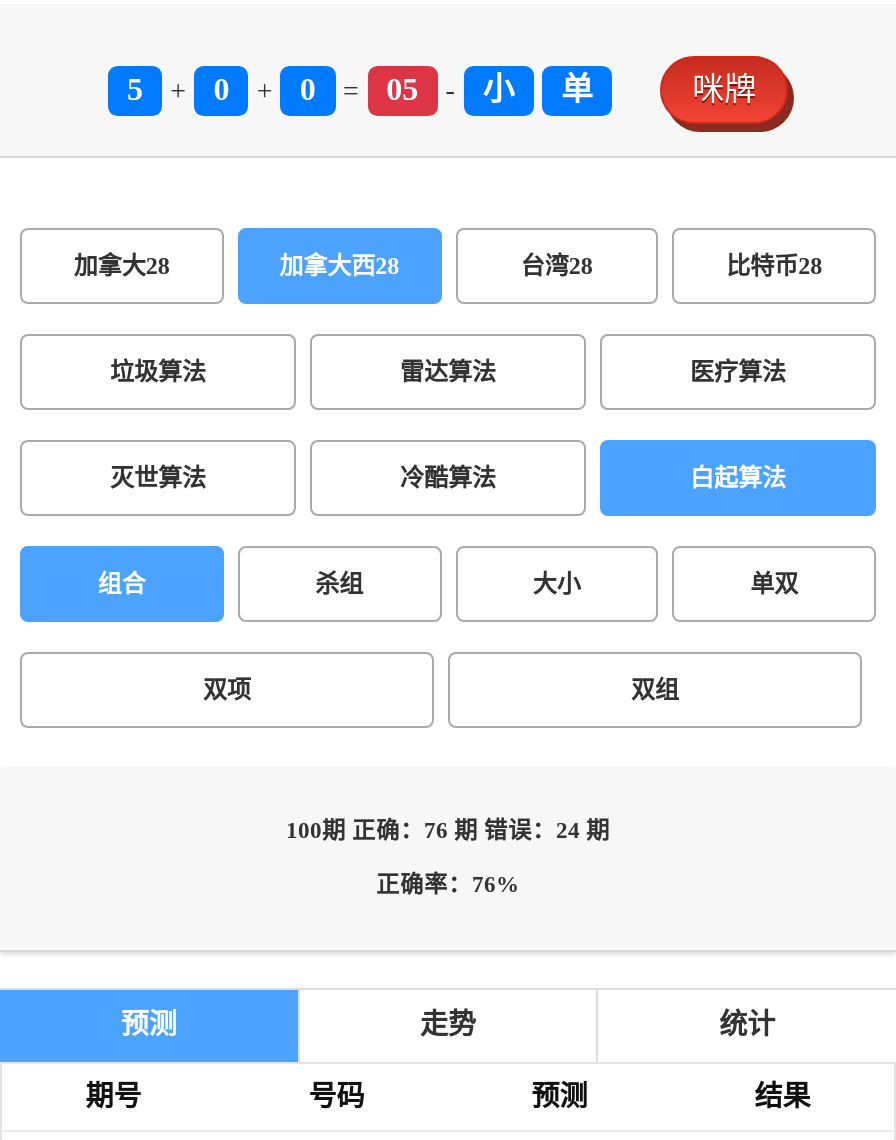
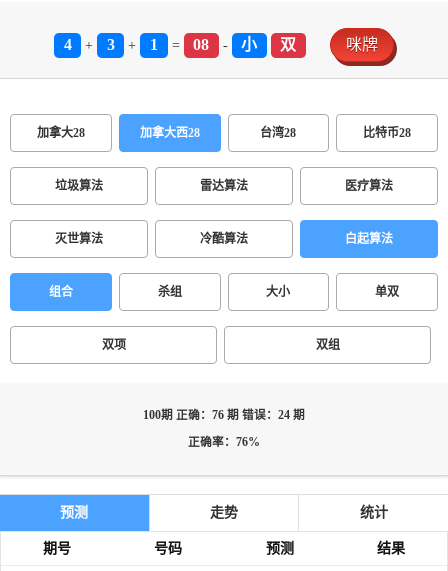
[127,72,143,106] 5 -> [63,36,71,53] 4
[213,72,229,106] 0 -> [107,36,115,53] 3
[300,72,316,106] 0 -> [150,36,158,53] 1
[386,72,418,106] 05 -> [193,36,209,53] 08
[561,72,593,106] 单 -> [280,36,296,53] 双

